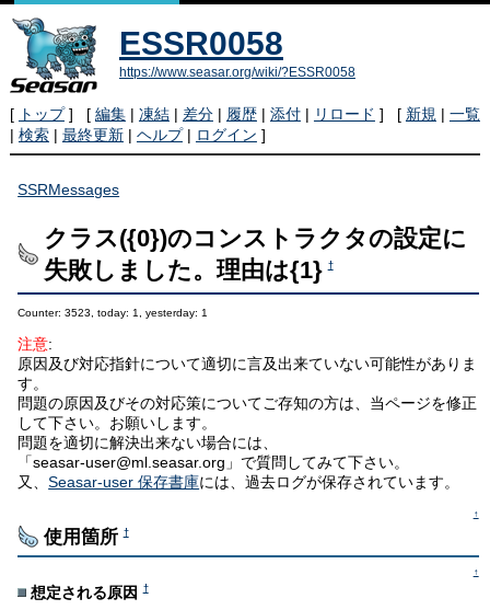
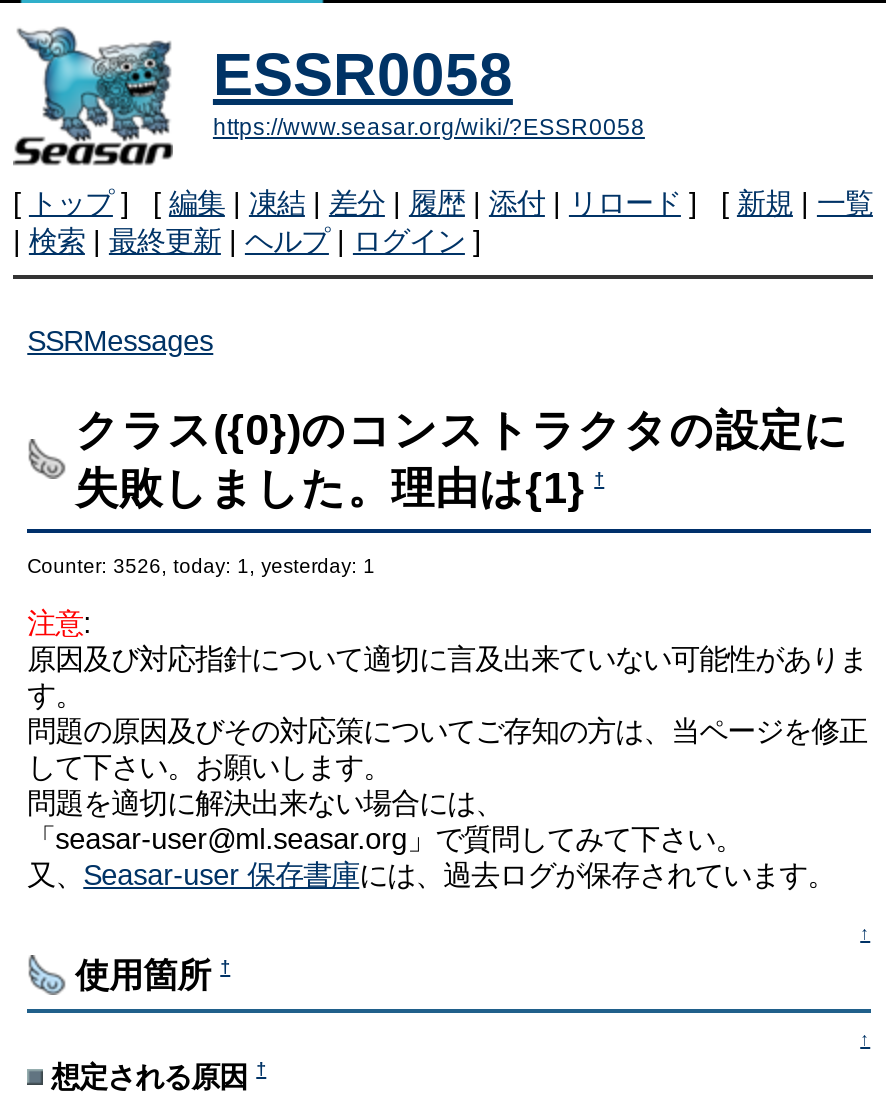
[18,307,208,319] Counter: 3523, today: 1, yesterday: 1 -> [27,555,375,577] Counter: 3526, today: 1, yesterday: 1

